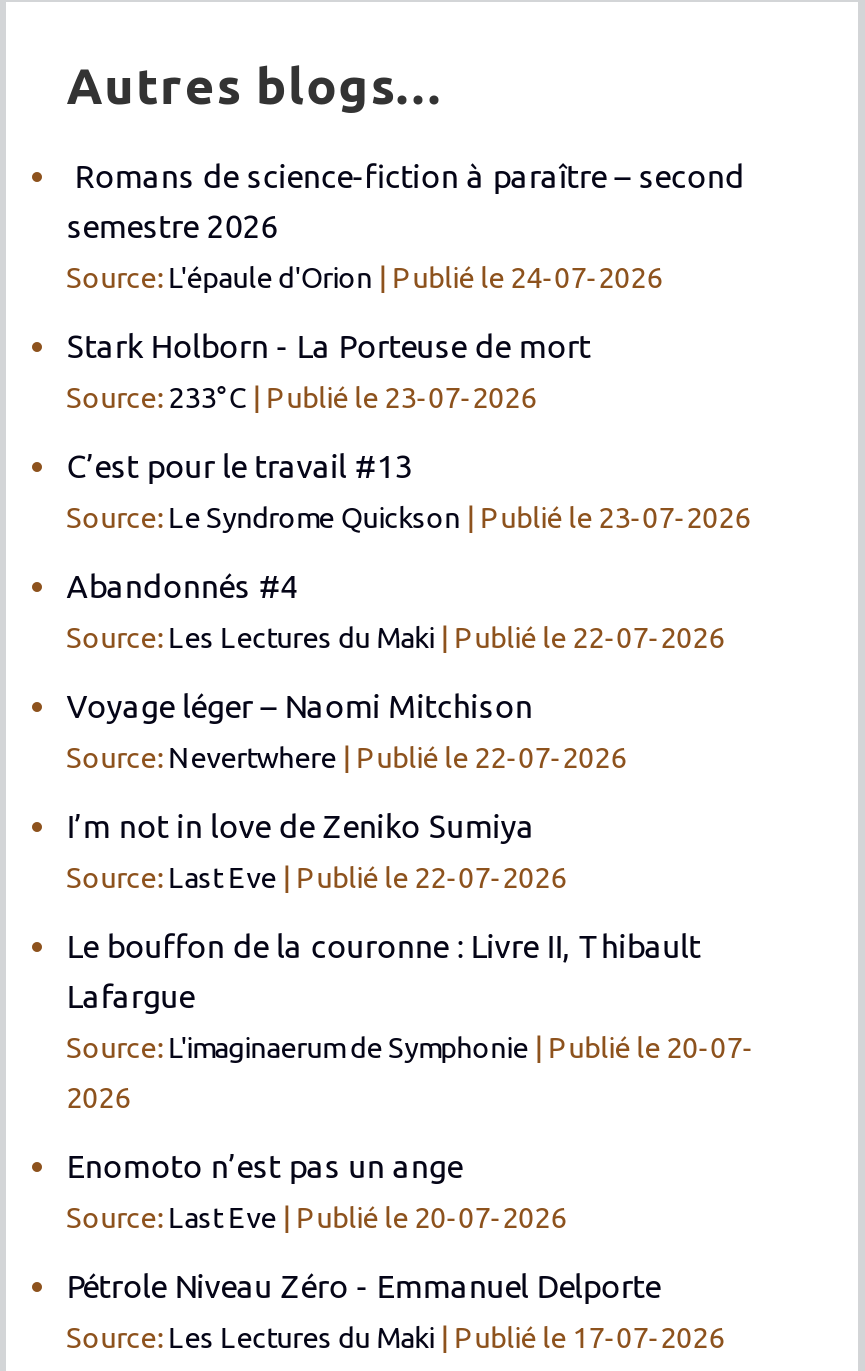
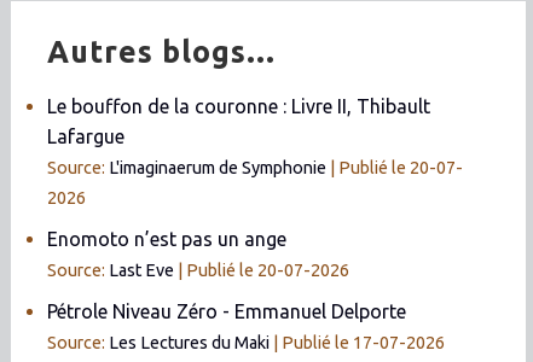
[66,157,750,893] Romans de science-fiction à paraître – second | semestre 2026 | Source: L'épaule d'Orion | Publié le 24-07-2026 | Stark Holborn - La Porteuse de mort | Source: 233°C | Publié le 23-07-2026 | C’est pour le travail #13 | Source: Le Syndrome Quickson | Publié le 23-07-2026 | Abandonnés #4 | Source: Les Lectures du Maki | Publié le 22-07-2026 | Voyage léger – Naomi Mitchison | Source: Nevertwhere | Publié le 22-07-2026 | I’m not in love de Zeniko Sumiya | Source: Last Eve | Publié le 22-07-2026 -> none

